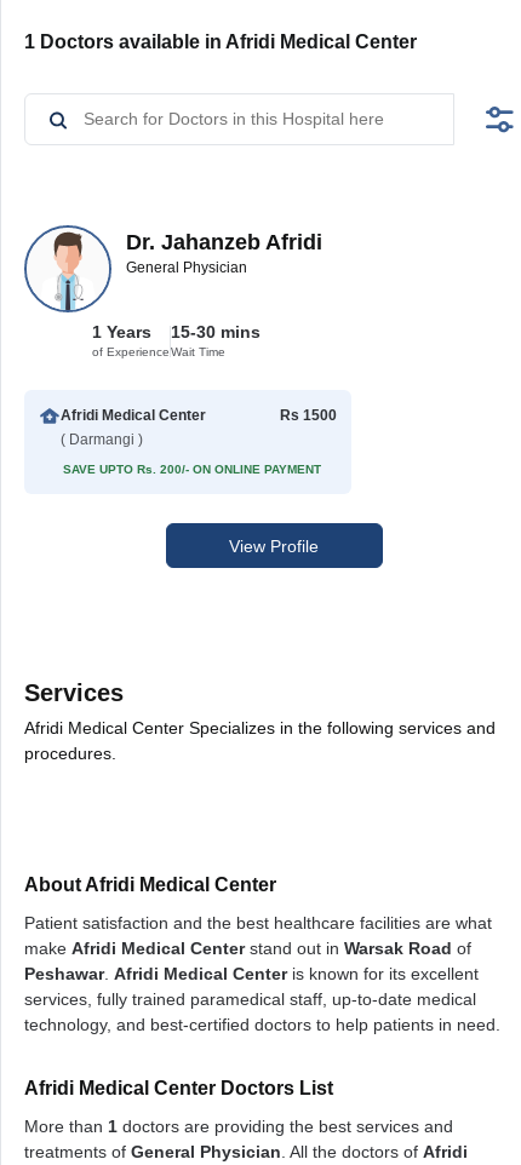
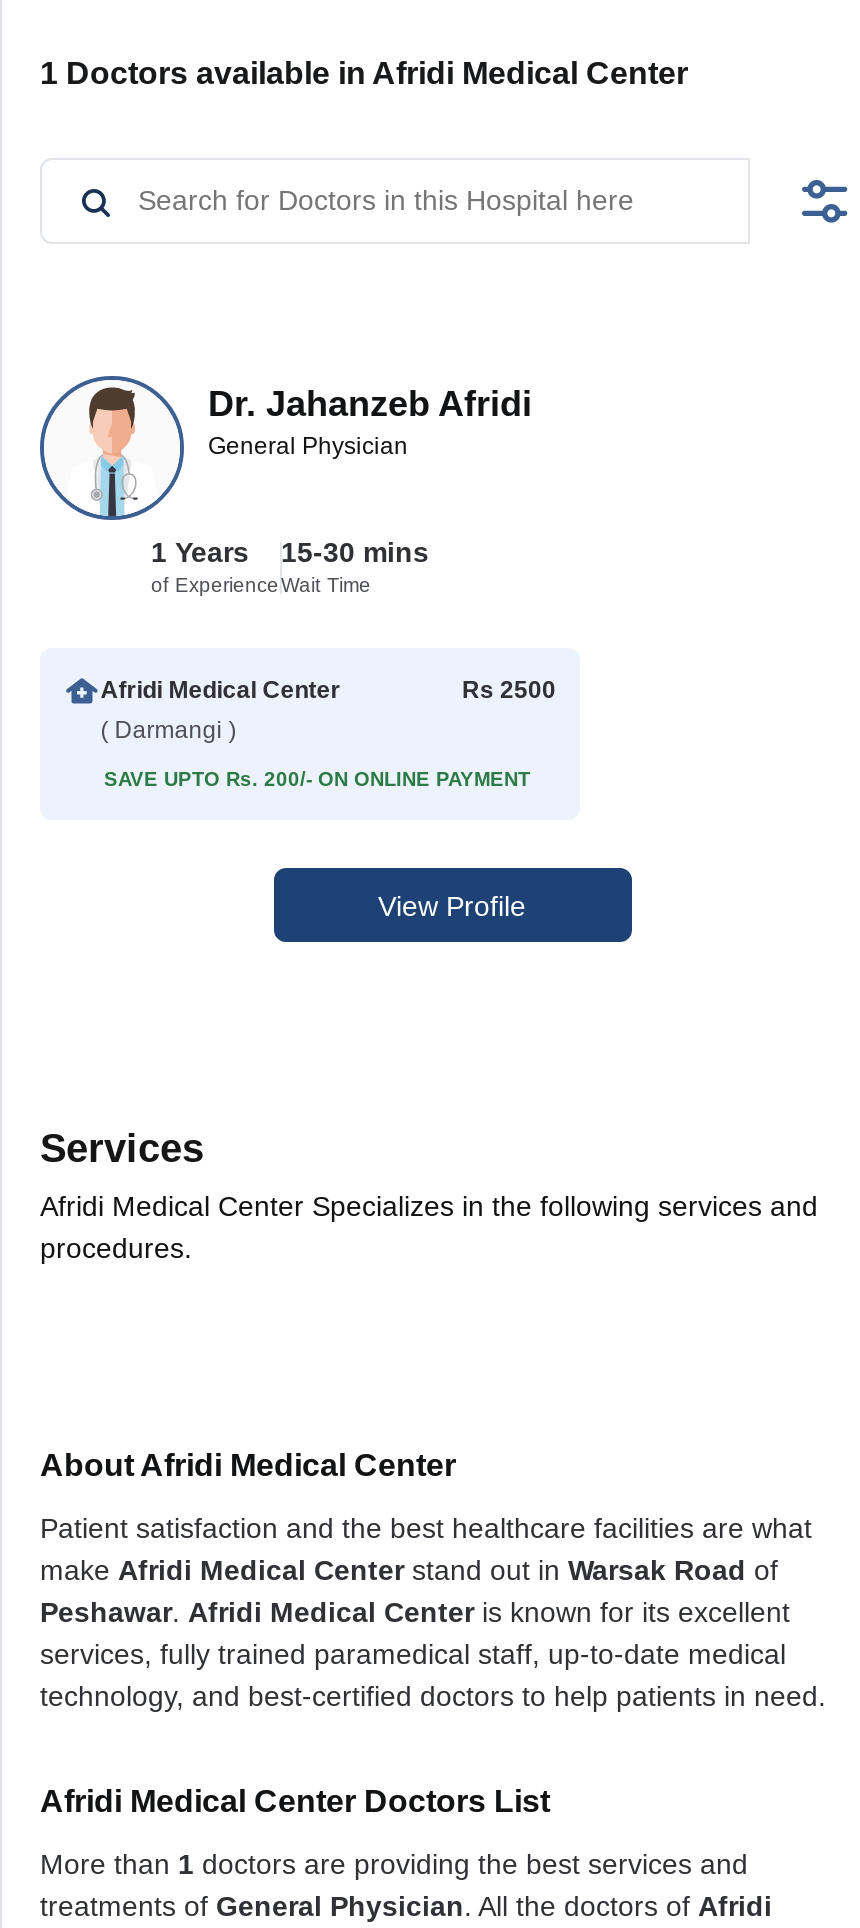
[280,407,337,424] Rs 1500 -> [462,676,556,704] Rs 2500

